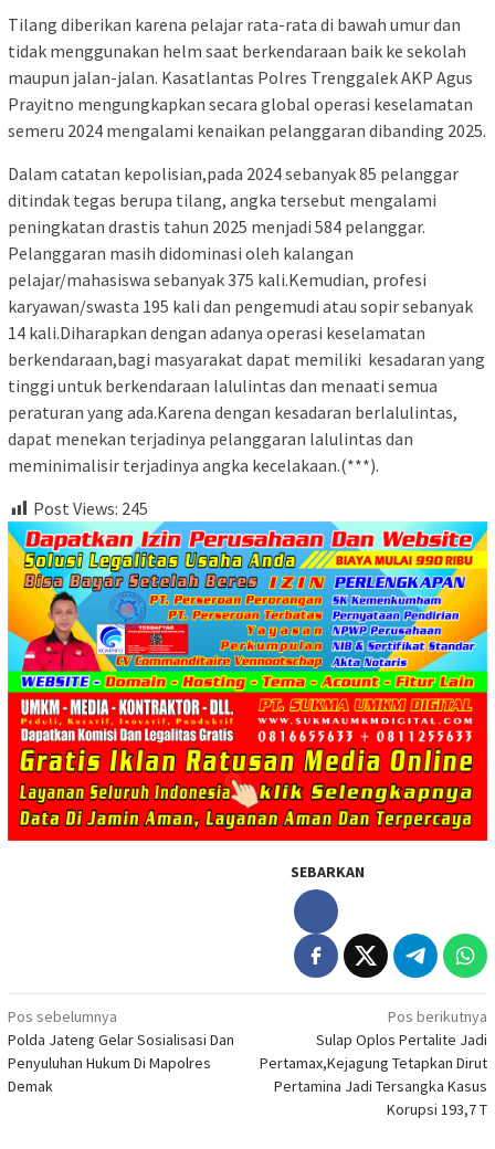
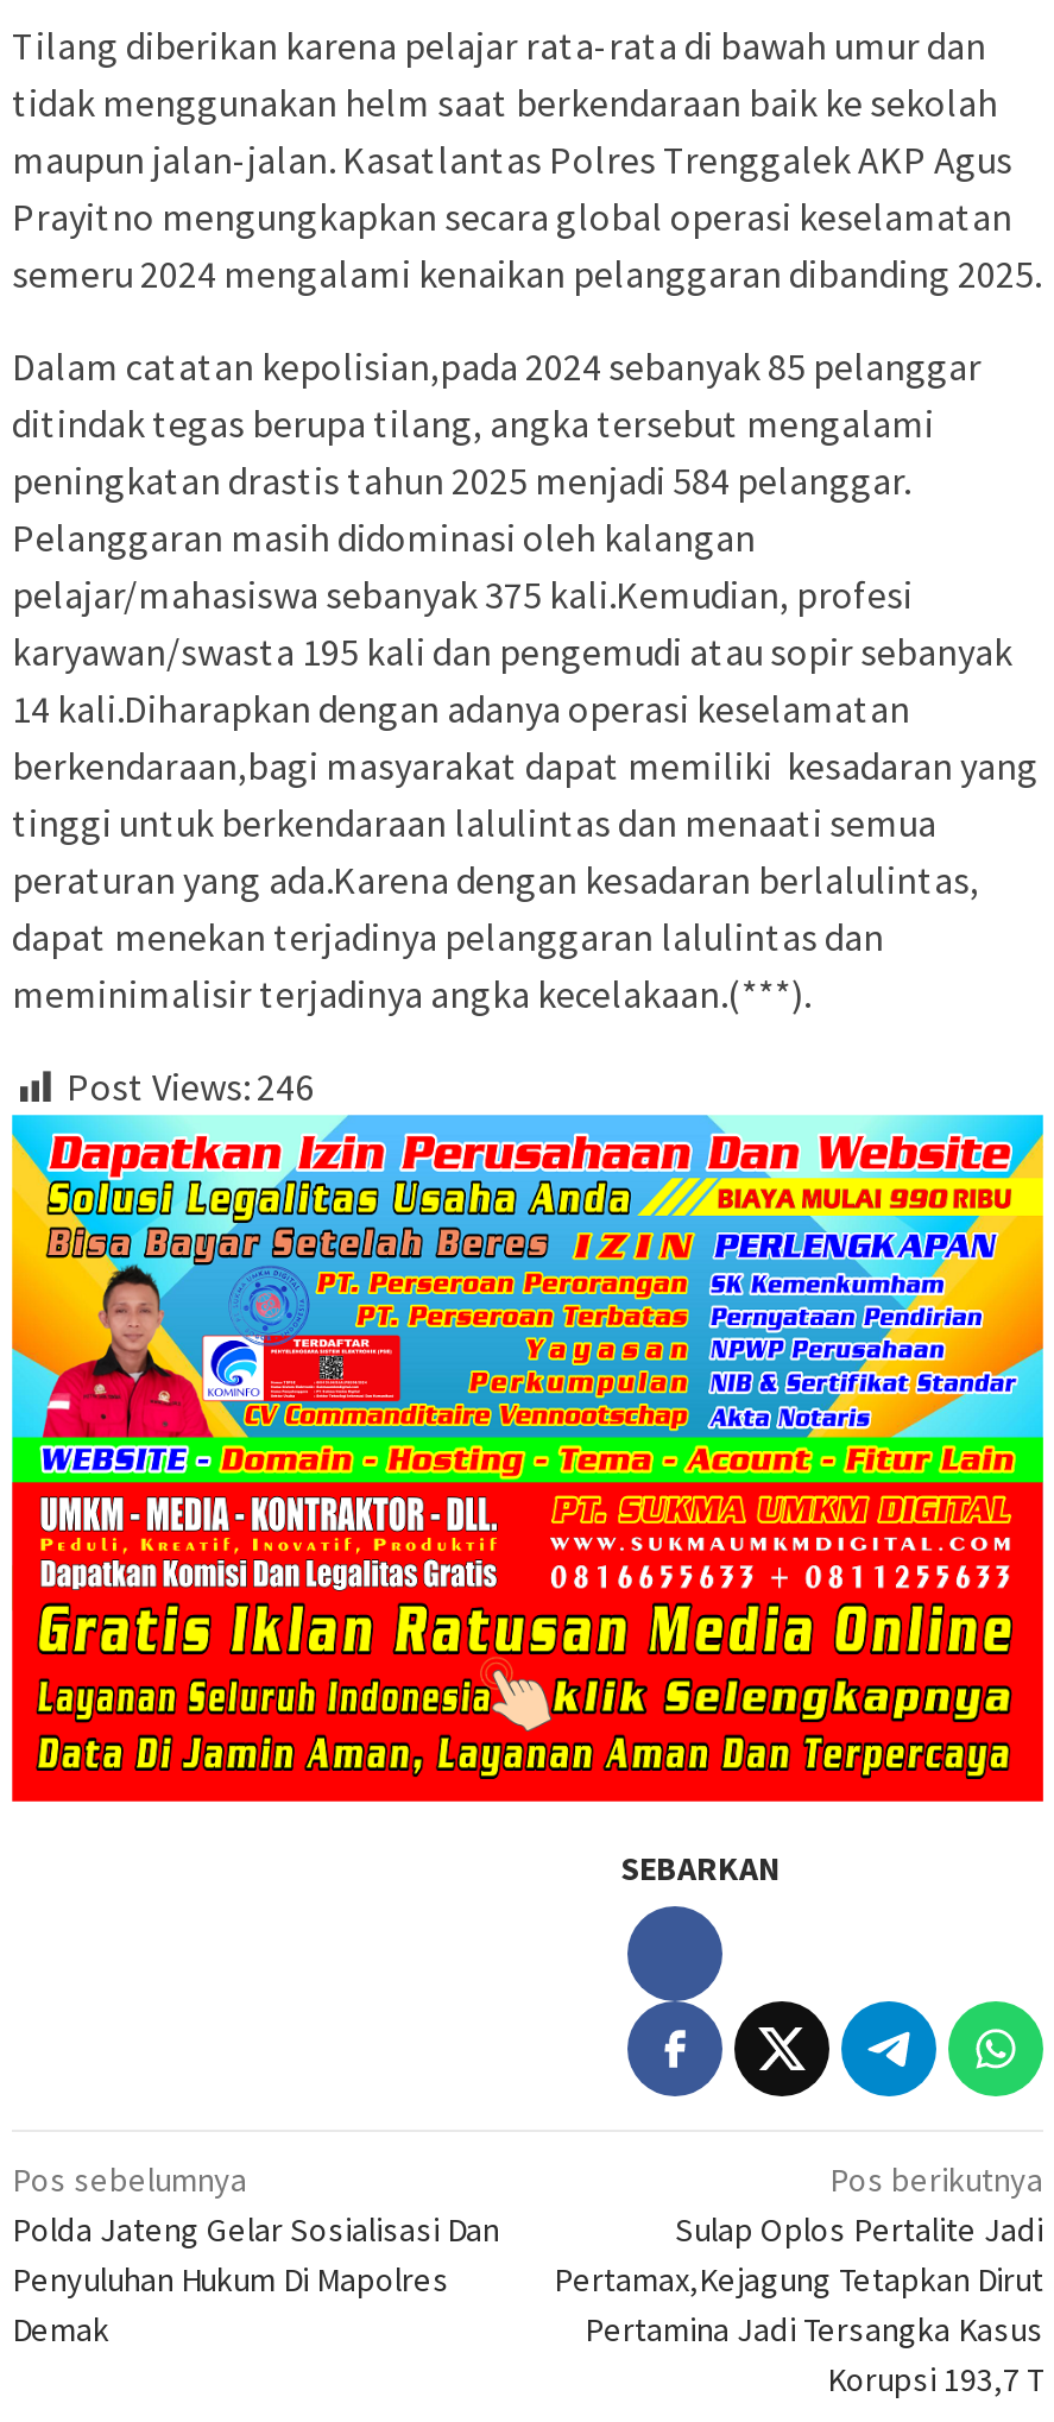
[33,497,148,519] Post Views: 245 -> [67,1062,314,1110] Post Views: 246

